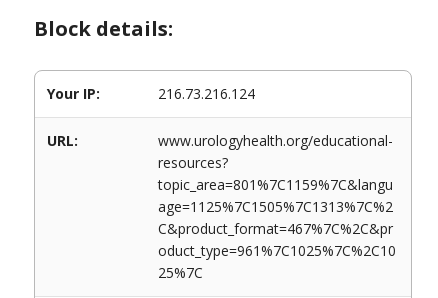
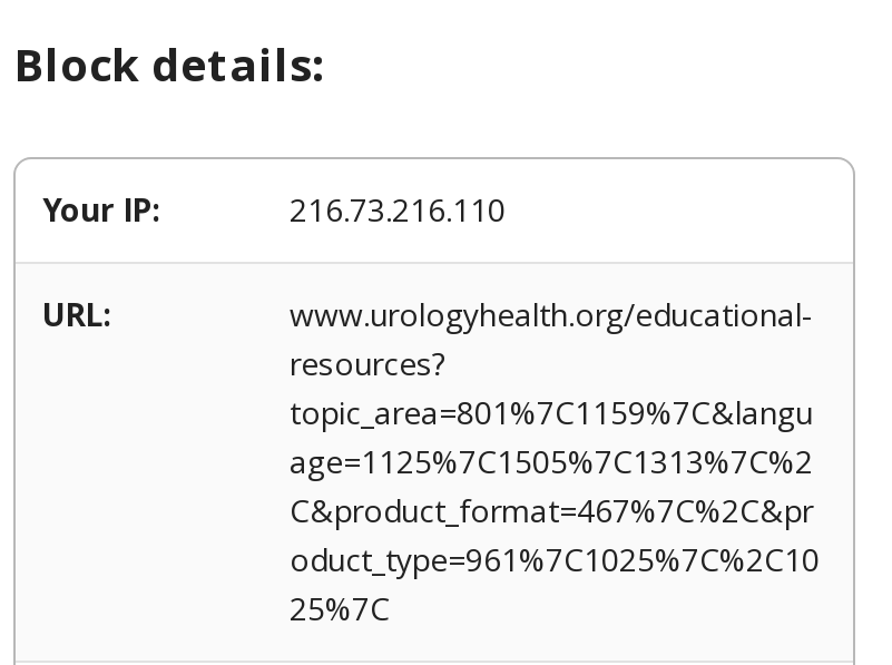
[158,84,255,103] 216.73.216.124 -> [290,188,506,231] 216.73.216.110

